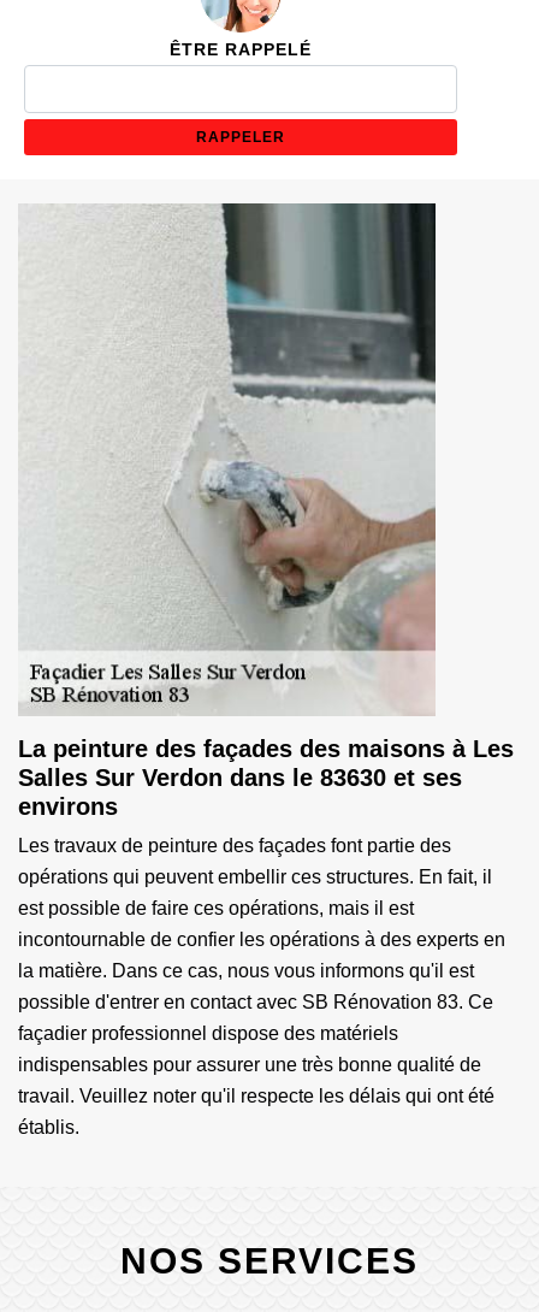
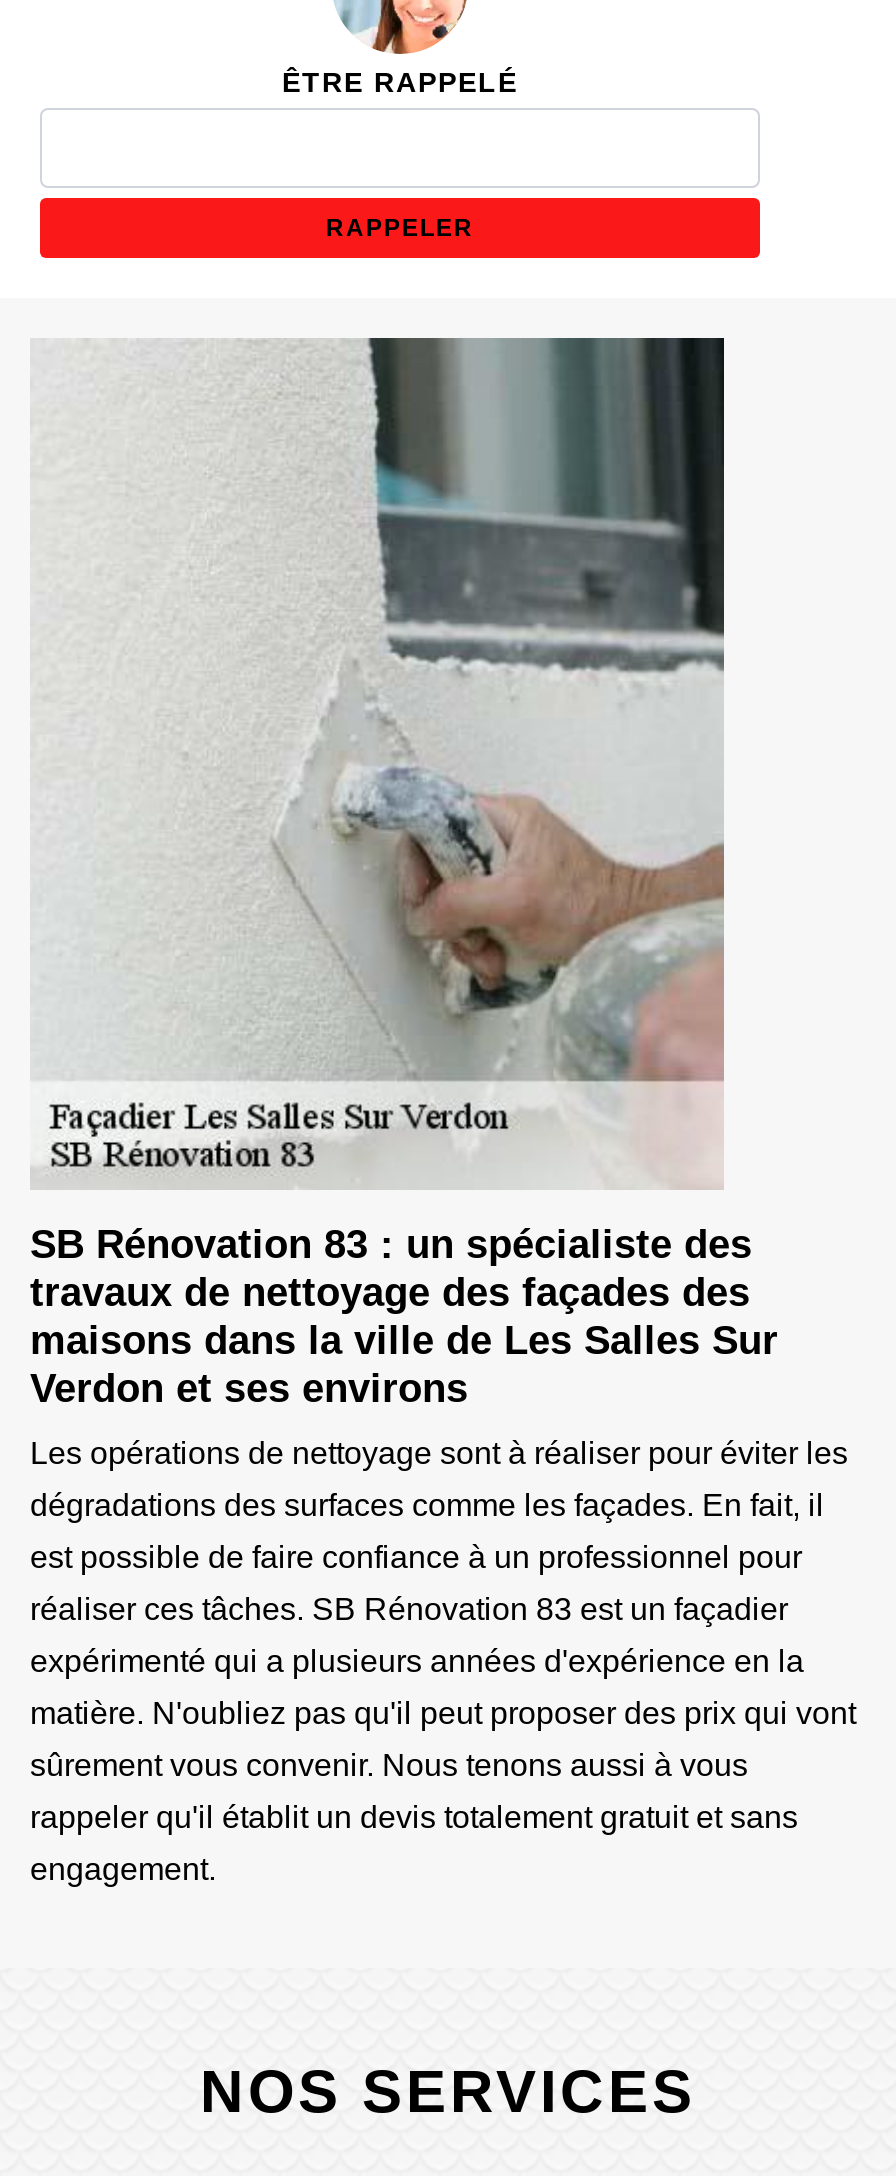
[18,736,514,1138] La peinture des façades des maisons à Les | Salles Sur Verdon dans le 83630 et ses | environs | Les travaux de peinture des façades font partie des | opérations qui peuvent embellir ces structures. En fait, il | est possible de faire ces opérations, mais il est | incontournable de confier les opérations à des experts en | la matière. Dans ce cas, nous vous informons qu'il est | possible d'entrer en contact avec SB Rénovation 83. Ce | façadier professionnel dispose des matériels | indispensables pour assurer une très bonne qualité de | travail. Veuillez noter qu'il respecte les délais qui ont été | établis. -> [30,1223,856,1887] SB Rénovation 83 : un spécialiste des | travaux de nettoyage des façades des | maisons dans la ville de Les Salles Sur | Verdon et ses environs | Les opérations de nettoyage sont à réaliser pour éviter les | dégradations des surfaces comme les façades. En fait, il | est possible de faire confiance à un professionnel pour | réaliser ces tâches. SB Rénovation 83 est un façadier | expérimenté qui a plusieurs années d'expérience en la | matière. N'oubliez pas qu'il peut proposer des prix qui vont | sûrement vous convenir. Nous tenons aussi à vous | rappeler qu'il établit un devis totalement gratuit et sans | engagement.

